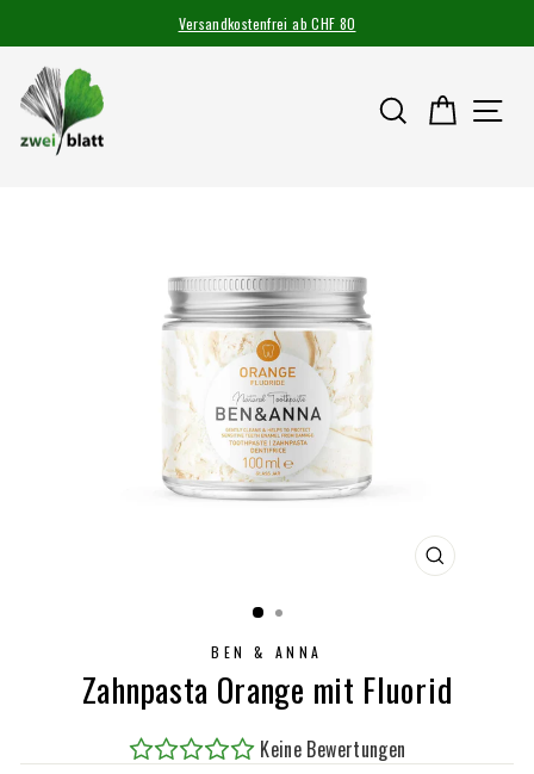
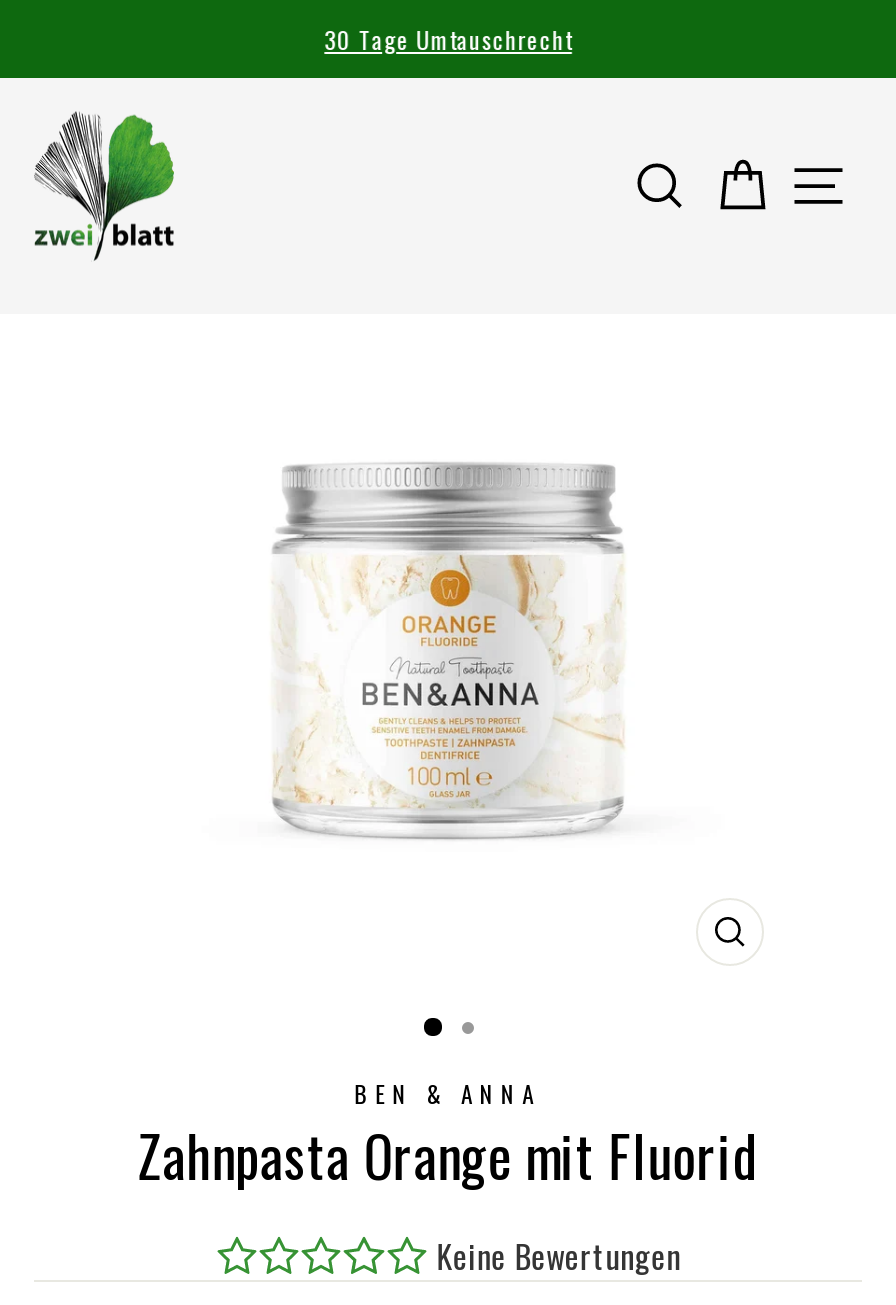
[178,13,356,33] Versandkostenfrei ab CHF 80 -> [324,22,572,56] 30 Tage Umtauschrecht

